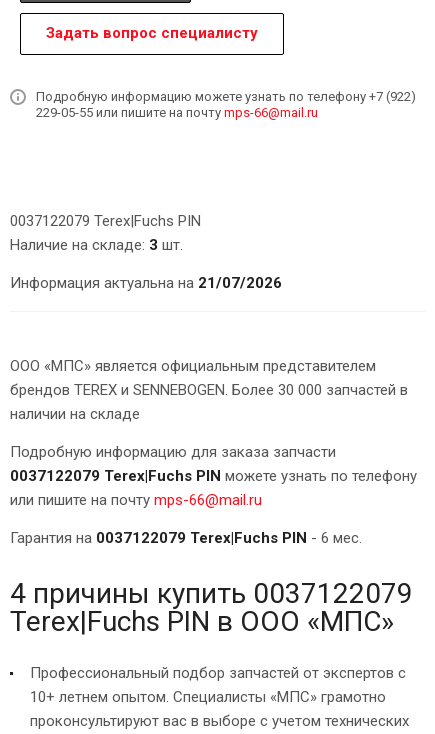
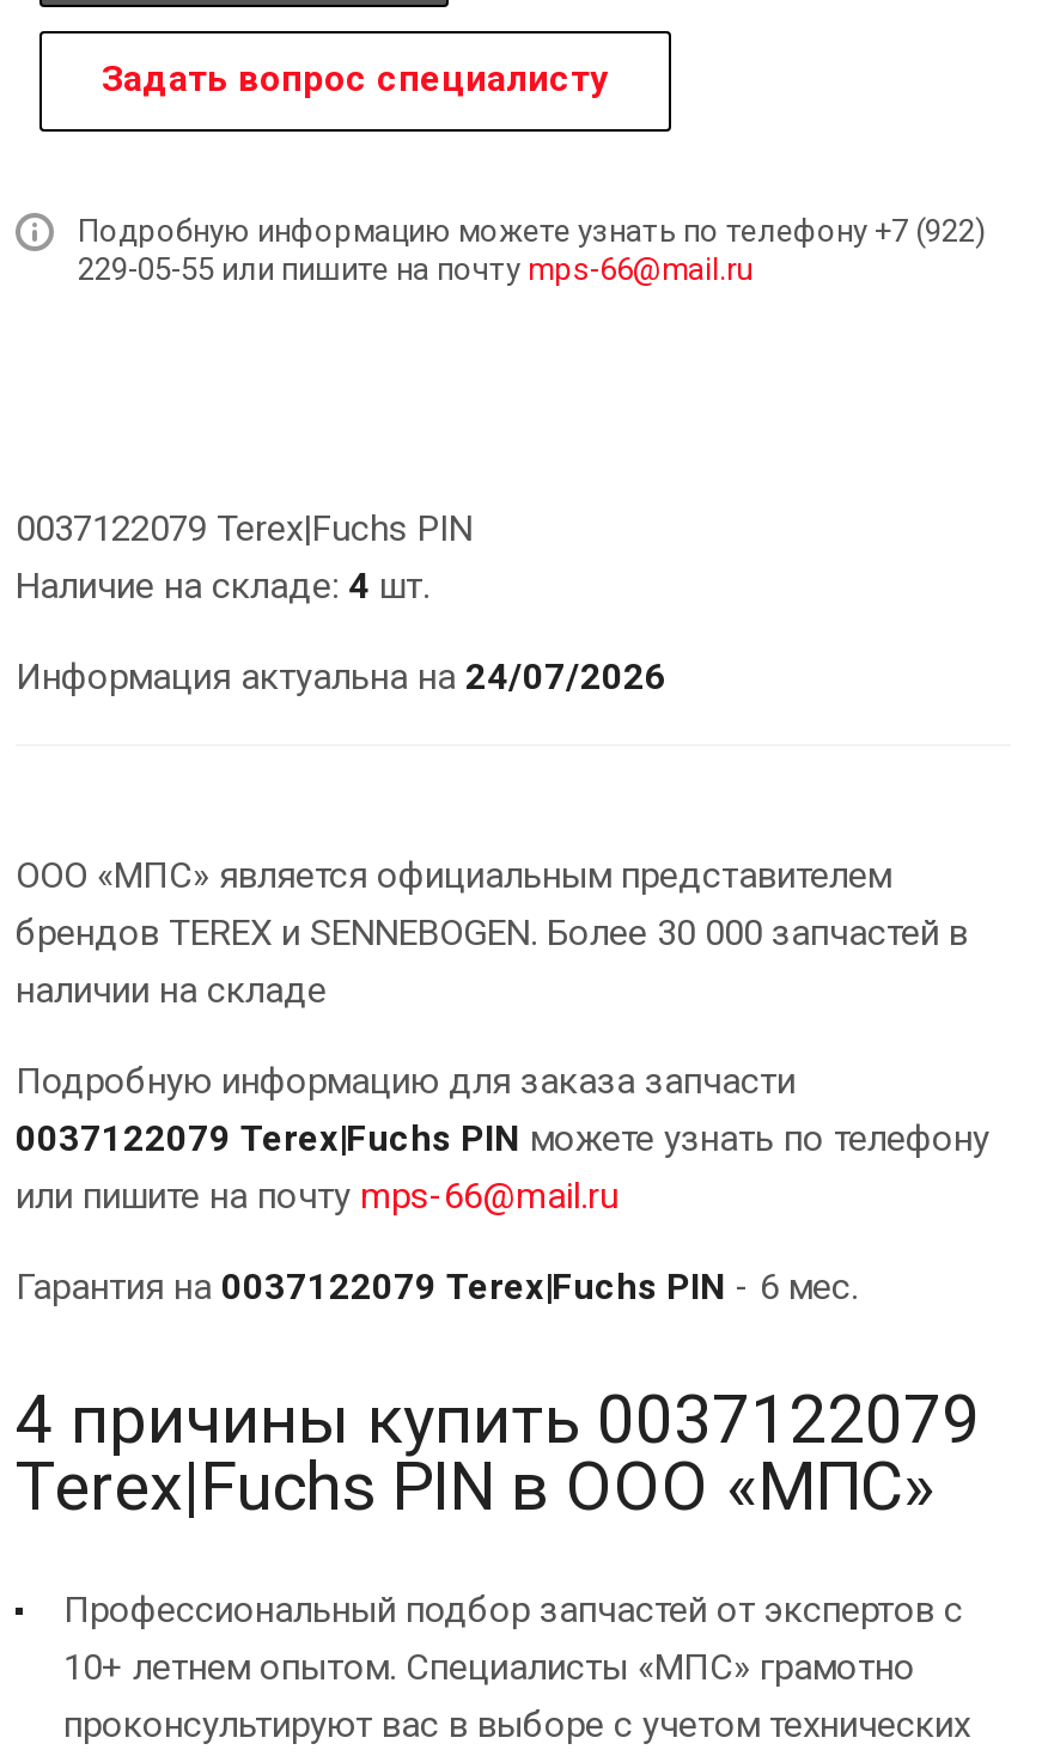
[10,236,183,254] Наличие на складе: 3 шт. -> [16,564,429,607] Наличие на складе: 4 шт.
[10,274,282,292] Информация актуальна на 21/07/2026 -> [16,655,666,698] Информация актуальна на 24/07/2026

